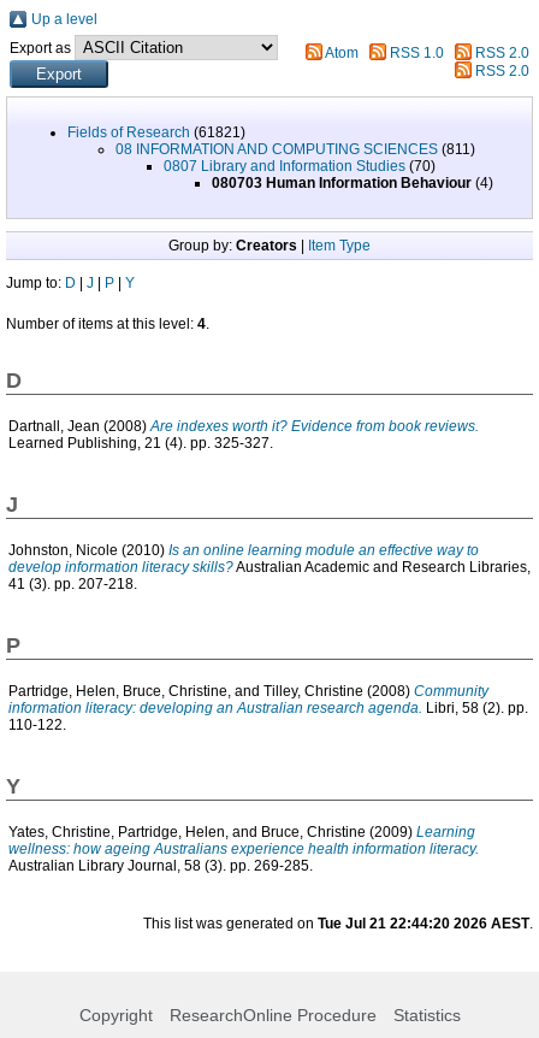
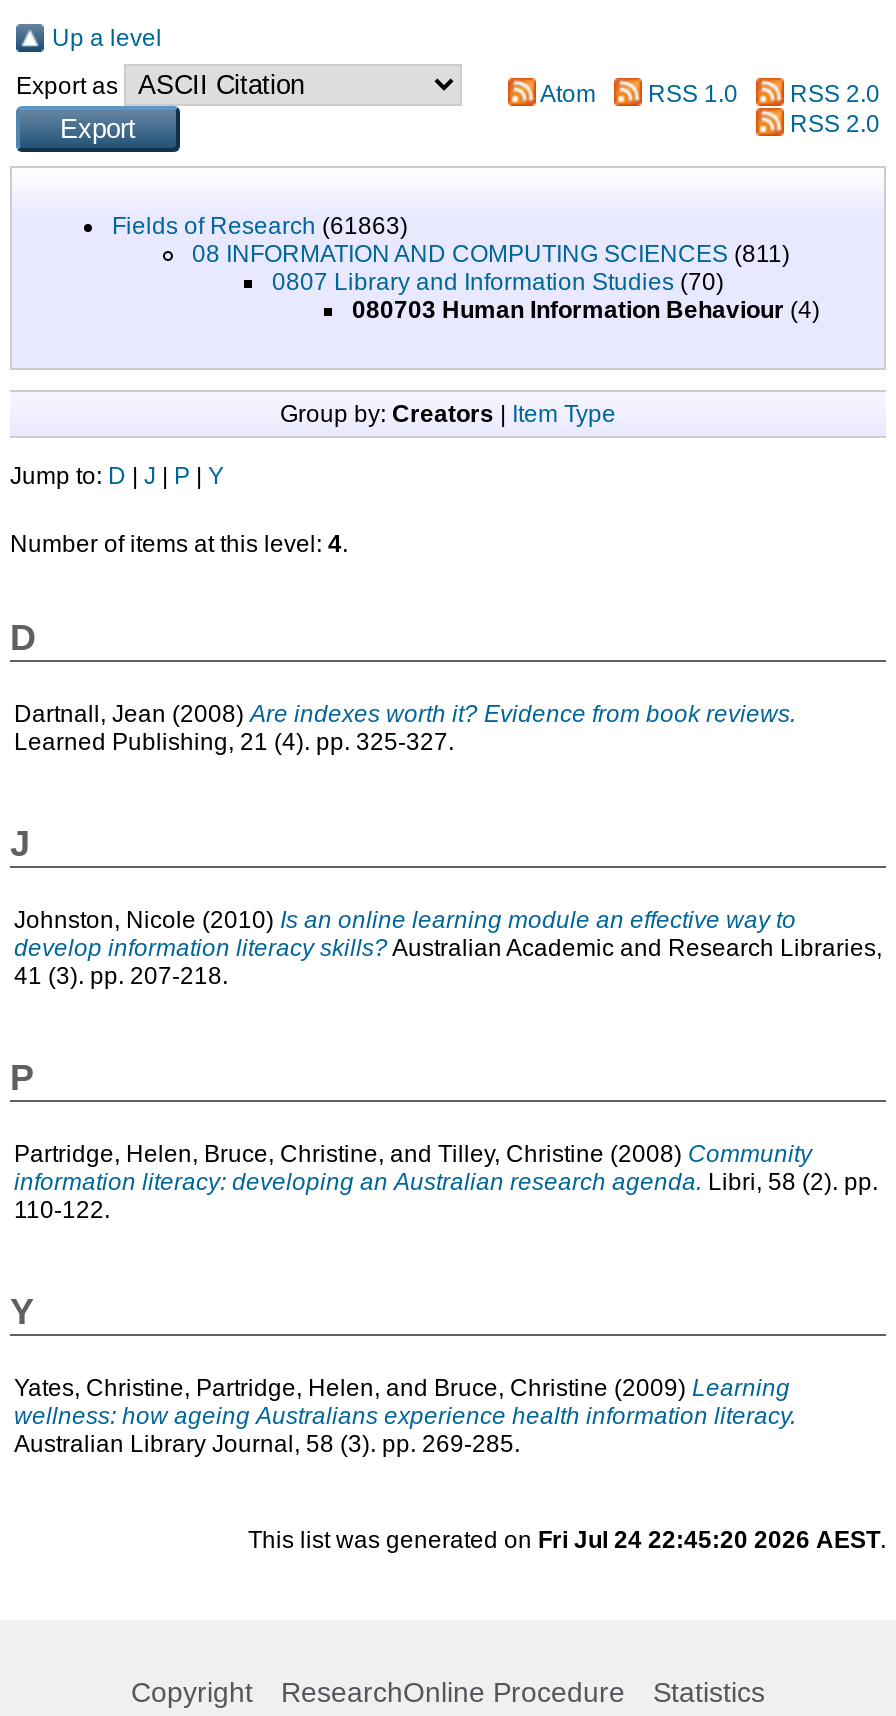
[67,124,245,141] Fields of Research (61821) -> [112,213,408,241] Fields of Research (61863)
[143,915,533,932] This list was generated on Tue Jul 21 22:44:20 2026 AEST. -> [248,1526,886,1554] This list was generated on Fri Jul 24 22:45:20 2026 AEST.

